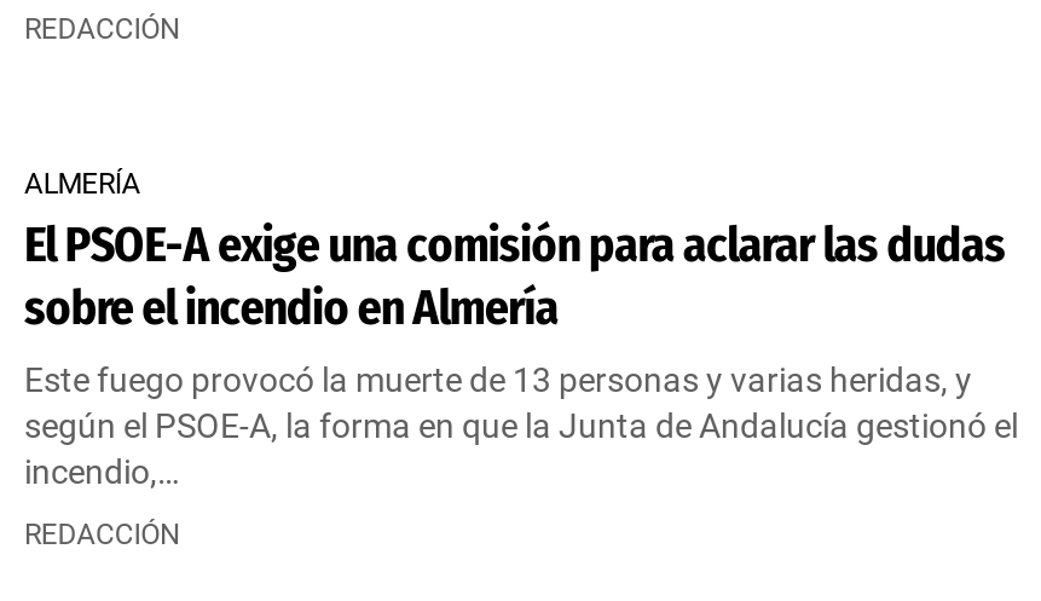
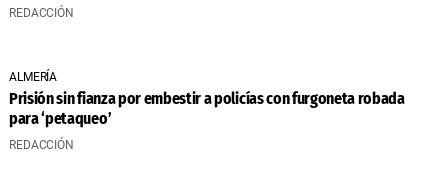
[24,216,1018,491] El PSOE-A exige una comisión para aclarar las dudas | sobre el incendio en Almería | Este fuego provocó la muerte de 13 personas y varias heridas, y | según el PSOE-A, la forma en que la Junta de Andalucía gestionó el | incendio,… -> [9,89,405,128] Prisión sin fianza por embestir a policías con furgoneta robada | para ‘petaqueo’

